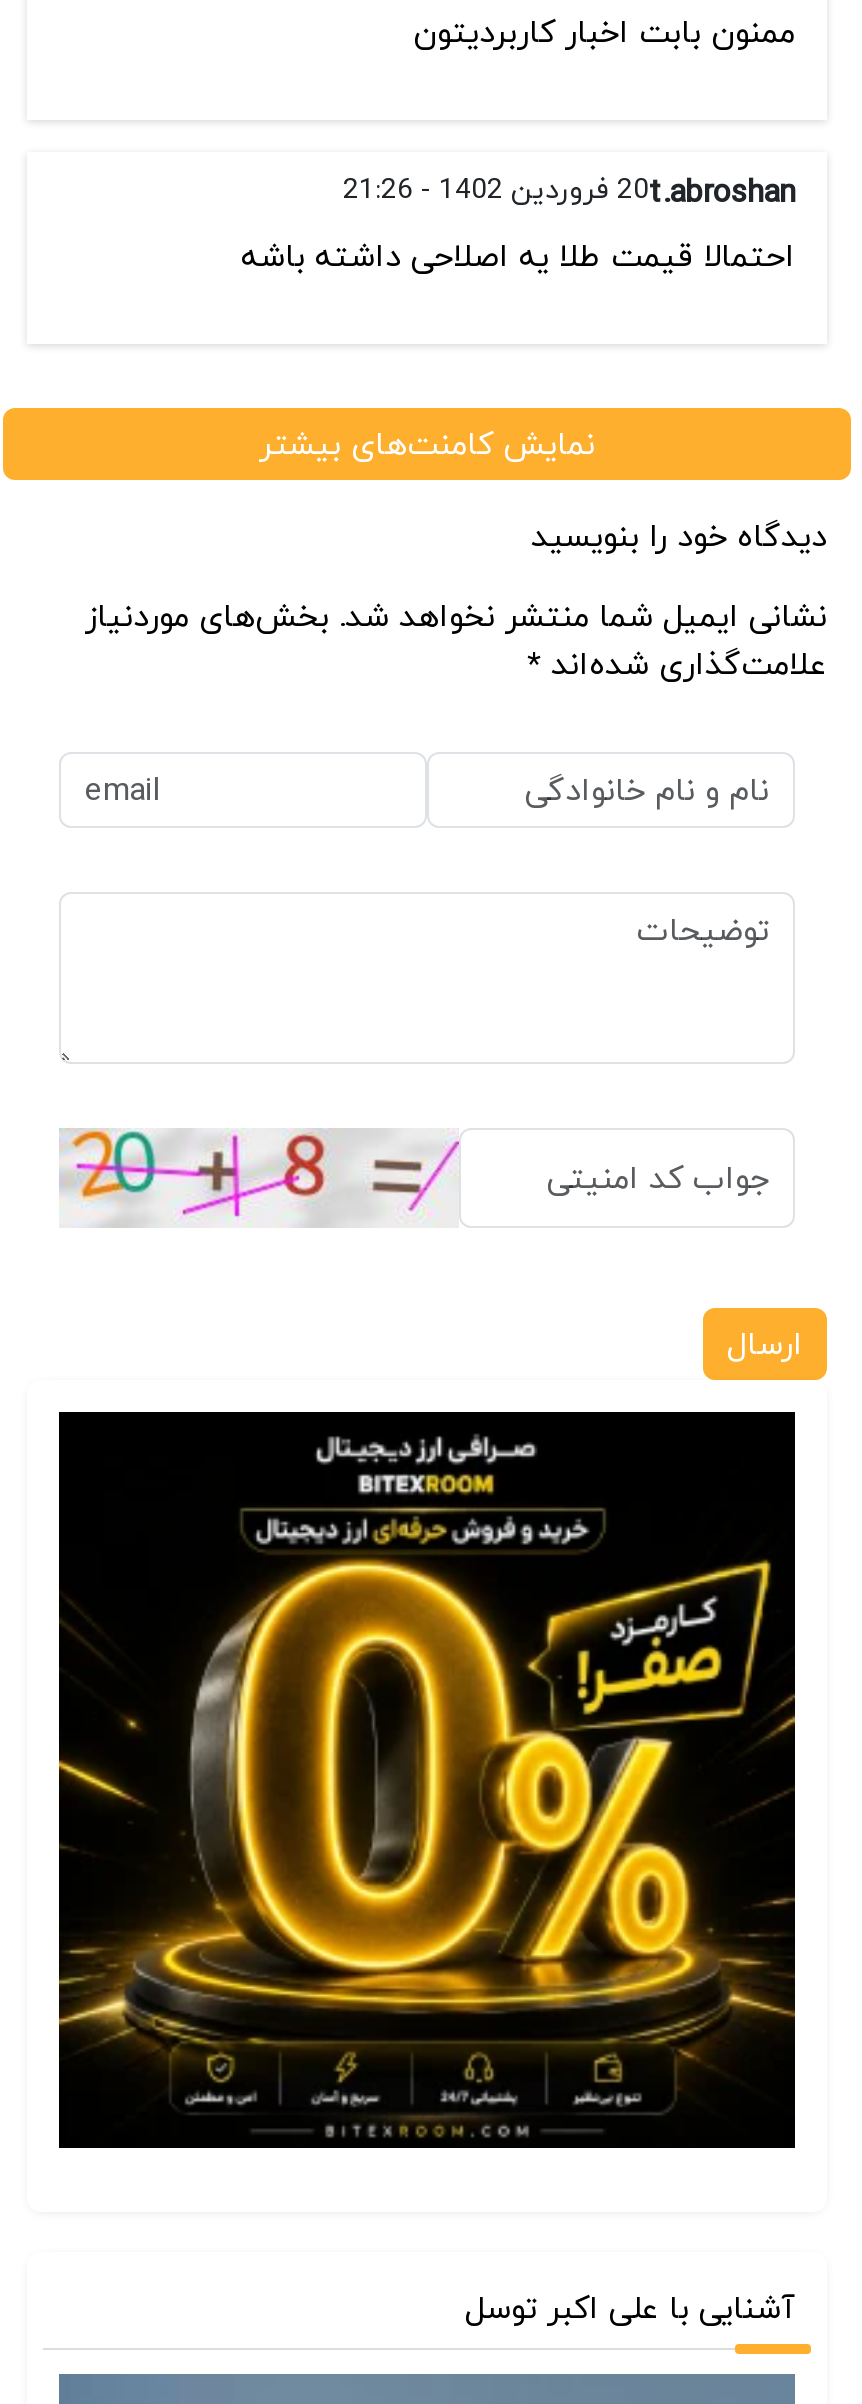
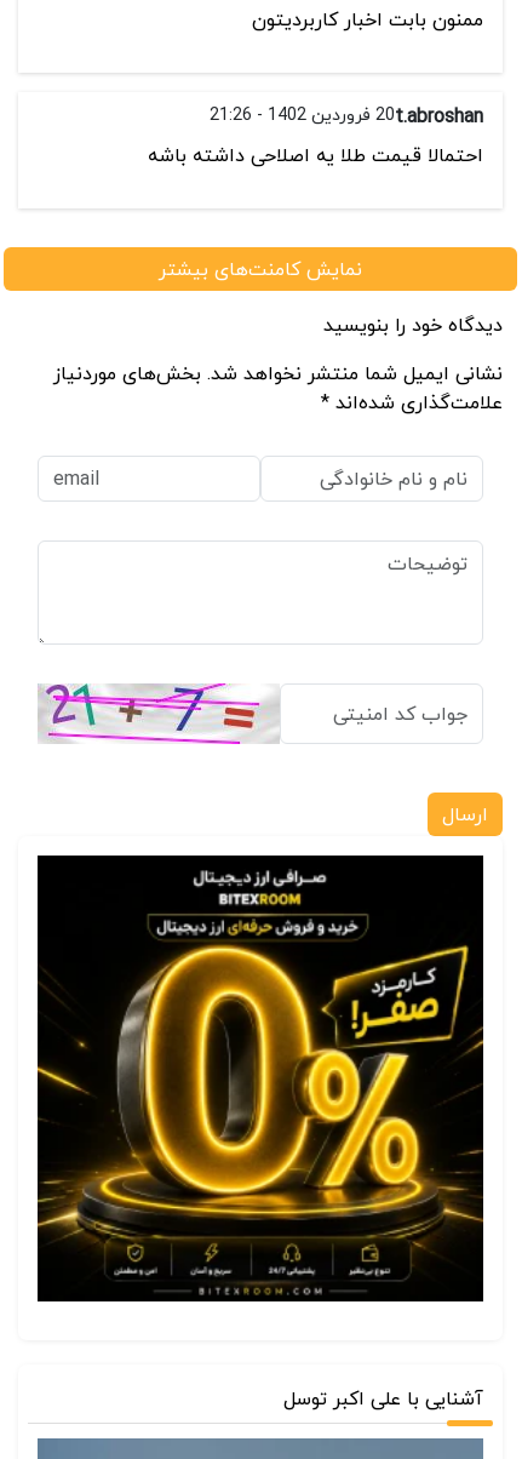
[71,1128,459,1228] [image] -> [45,682,279,745] [image]

